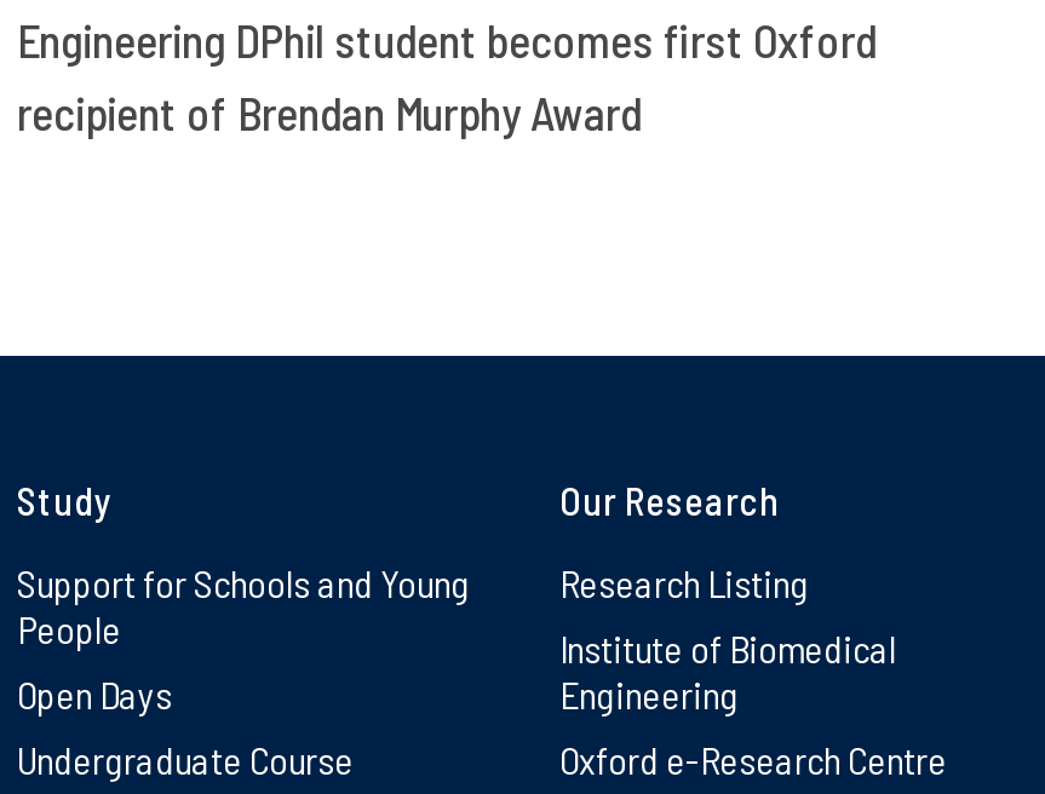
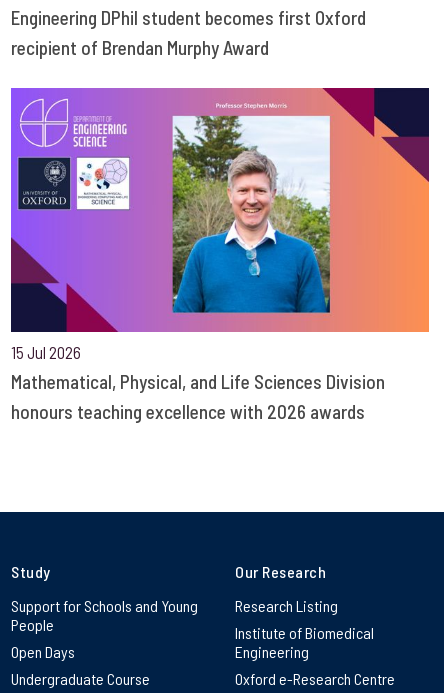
none -> [10,87,430,423] [image] | 15 Jul 2026 | Mathematical, Physical, and Life Sciences Division | honours teaching excellence with 2026 awards

